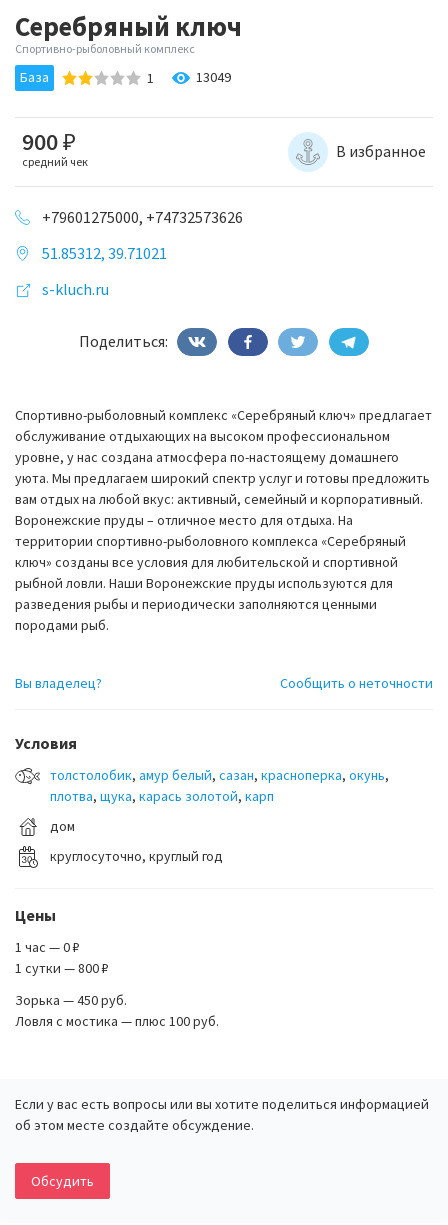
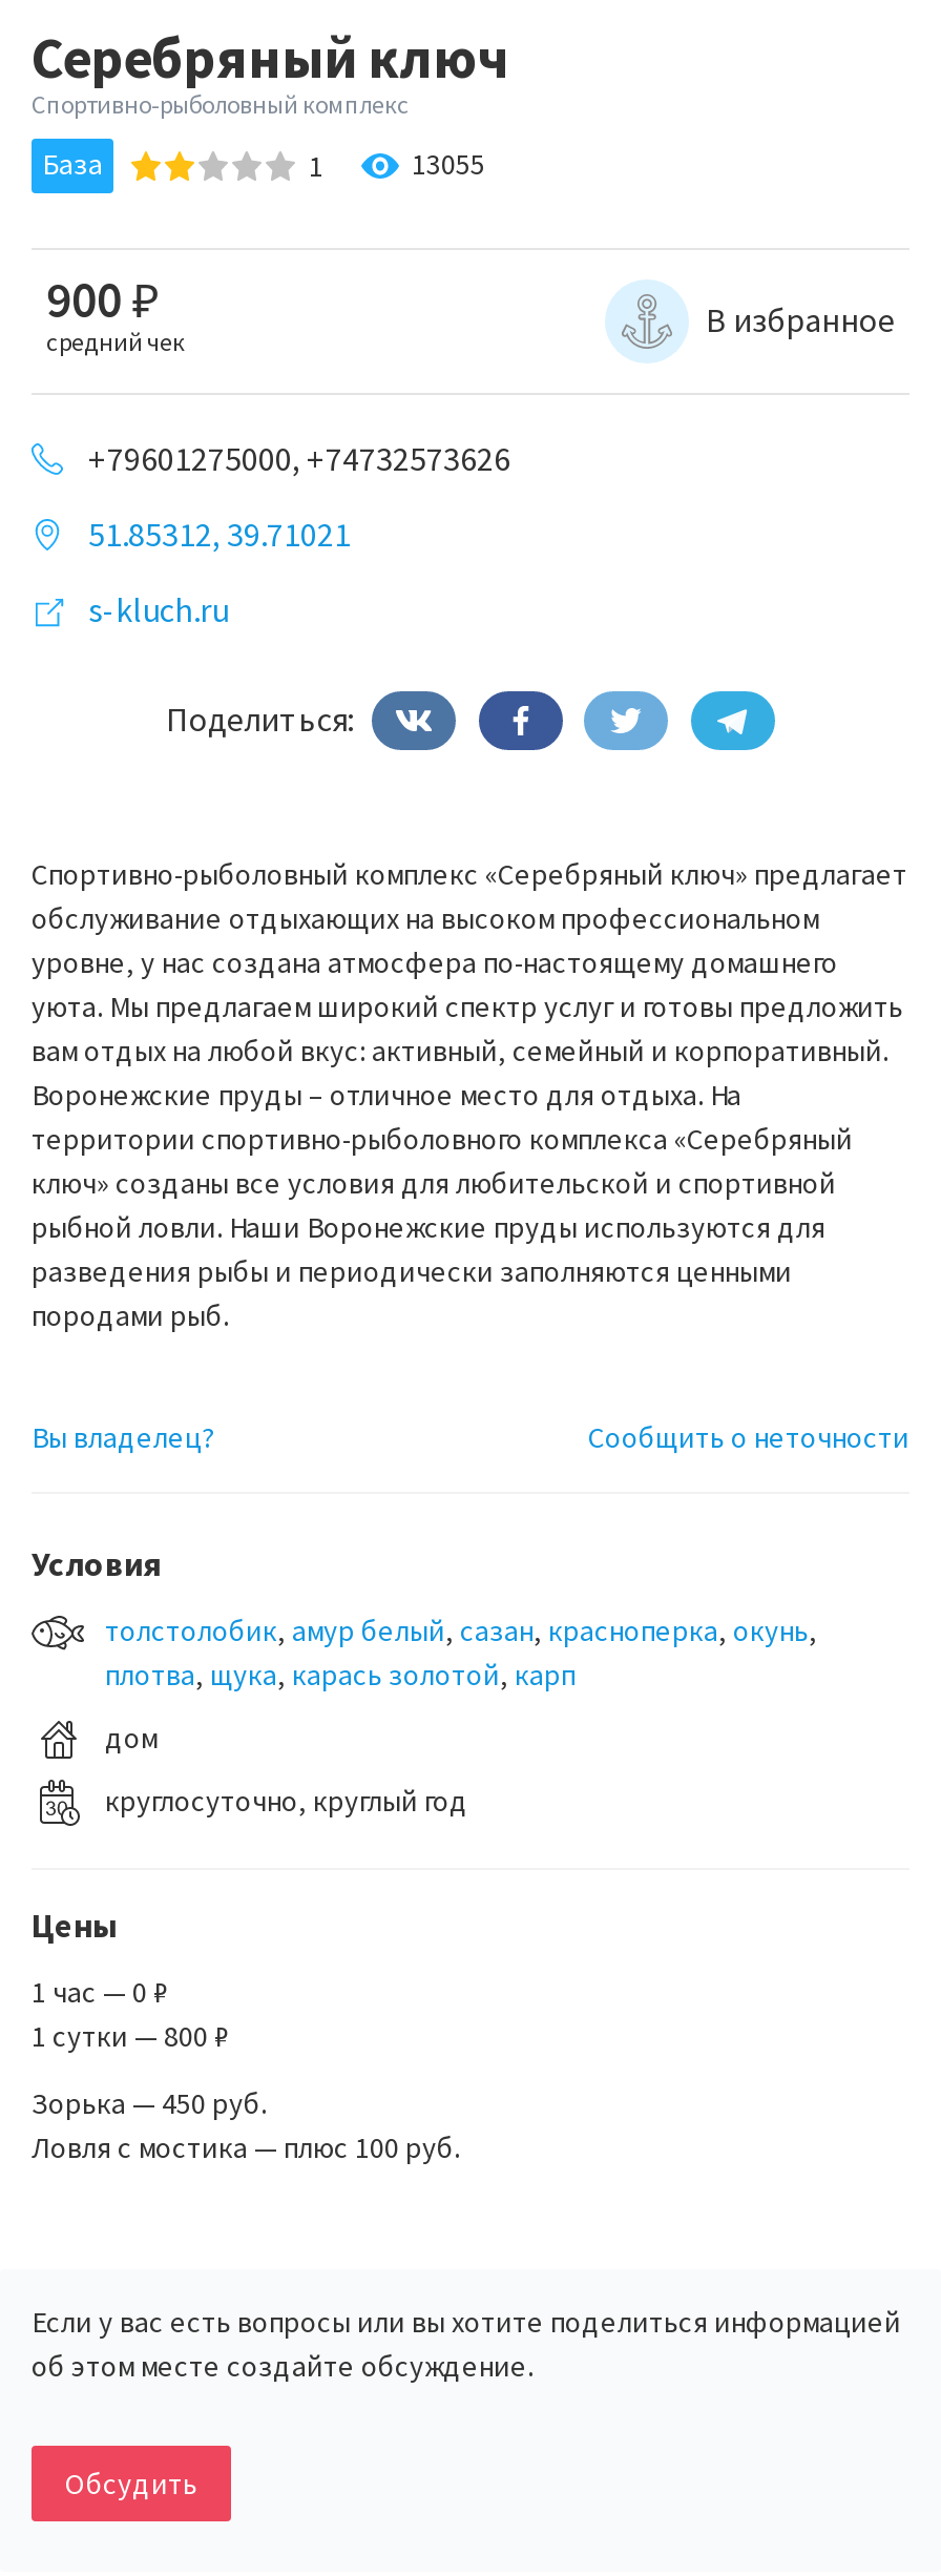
[196,68,231,86] 13049 -> [412,145,485,183] 13055

